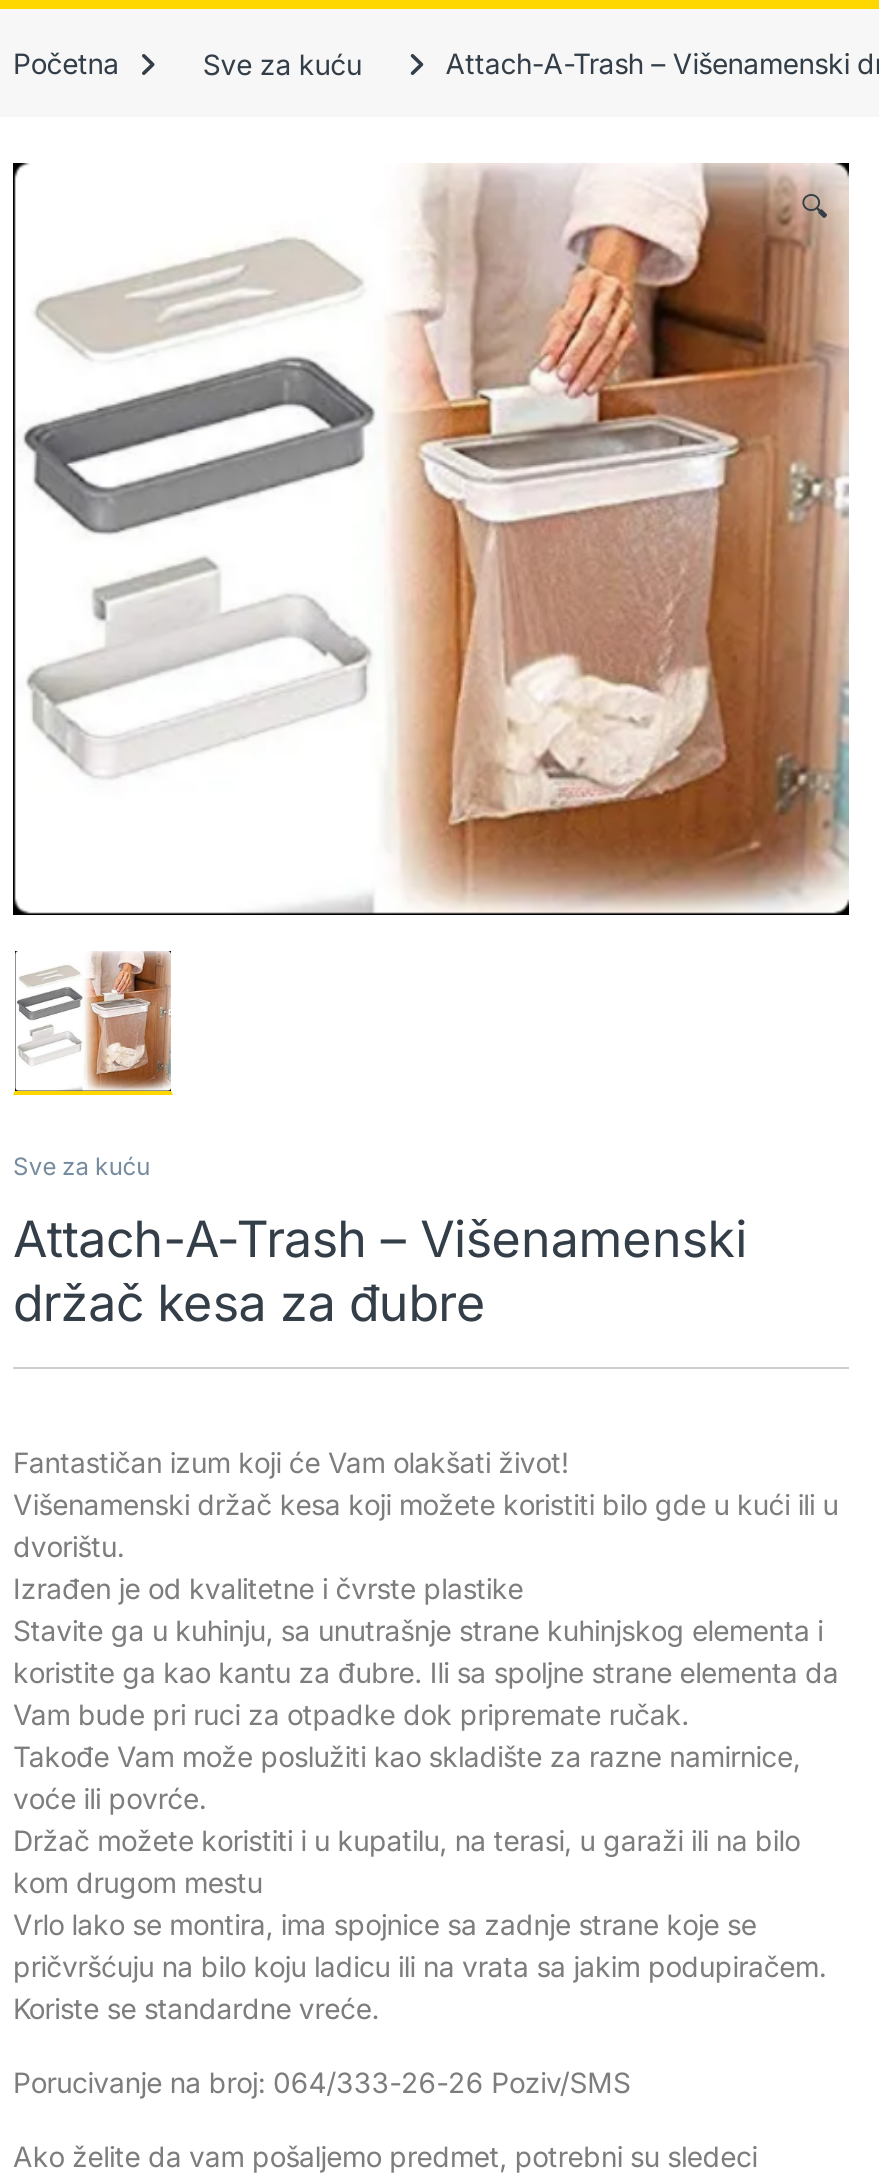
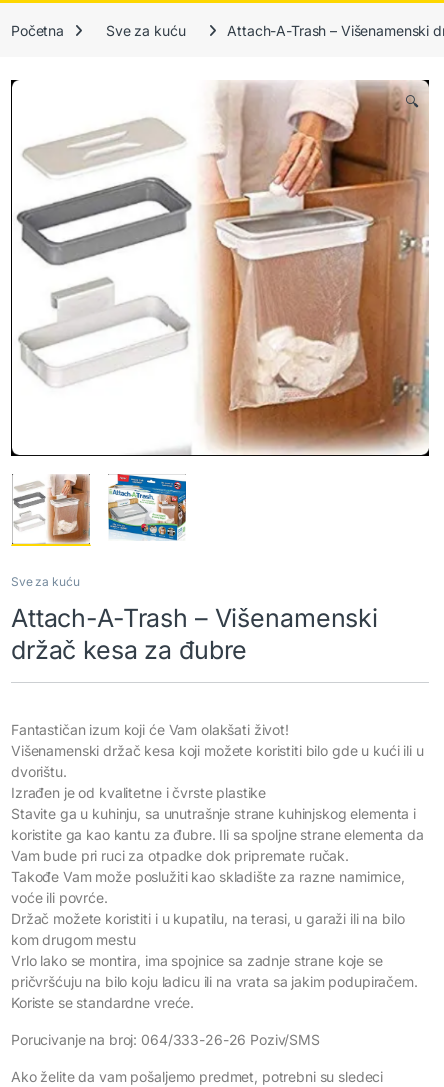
none -> [107,473,187,542] [image]

